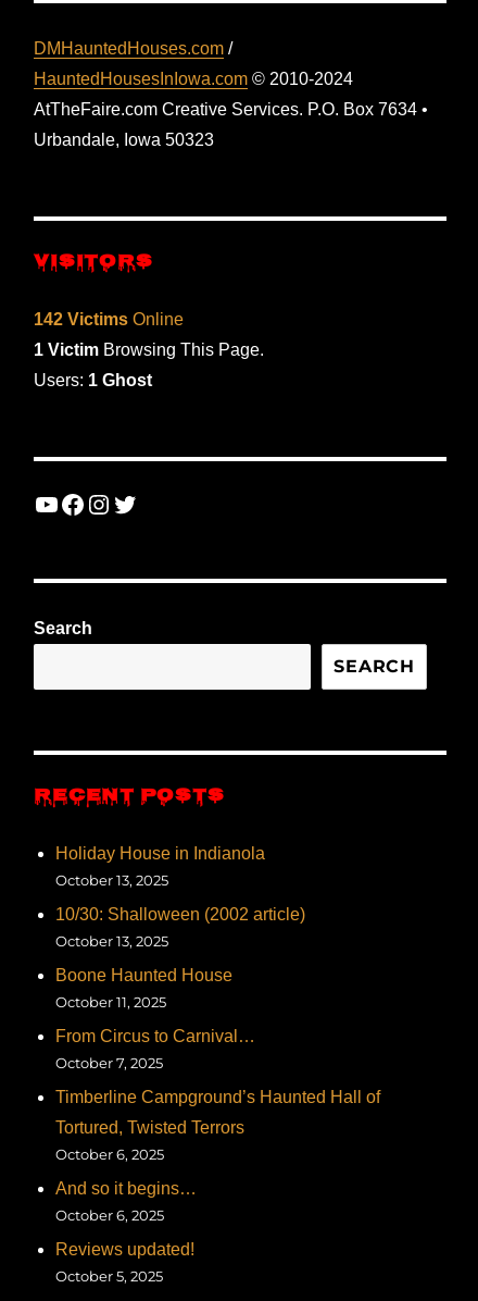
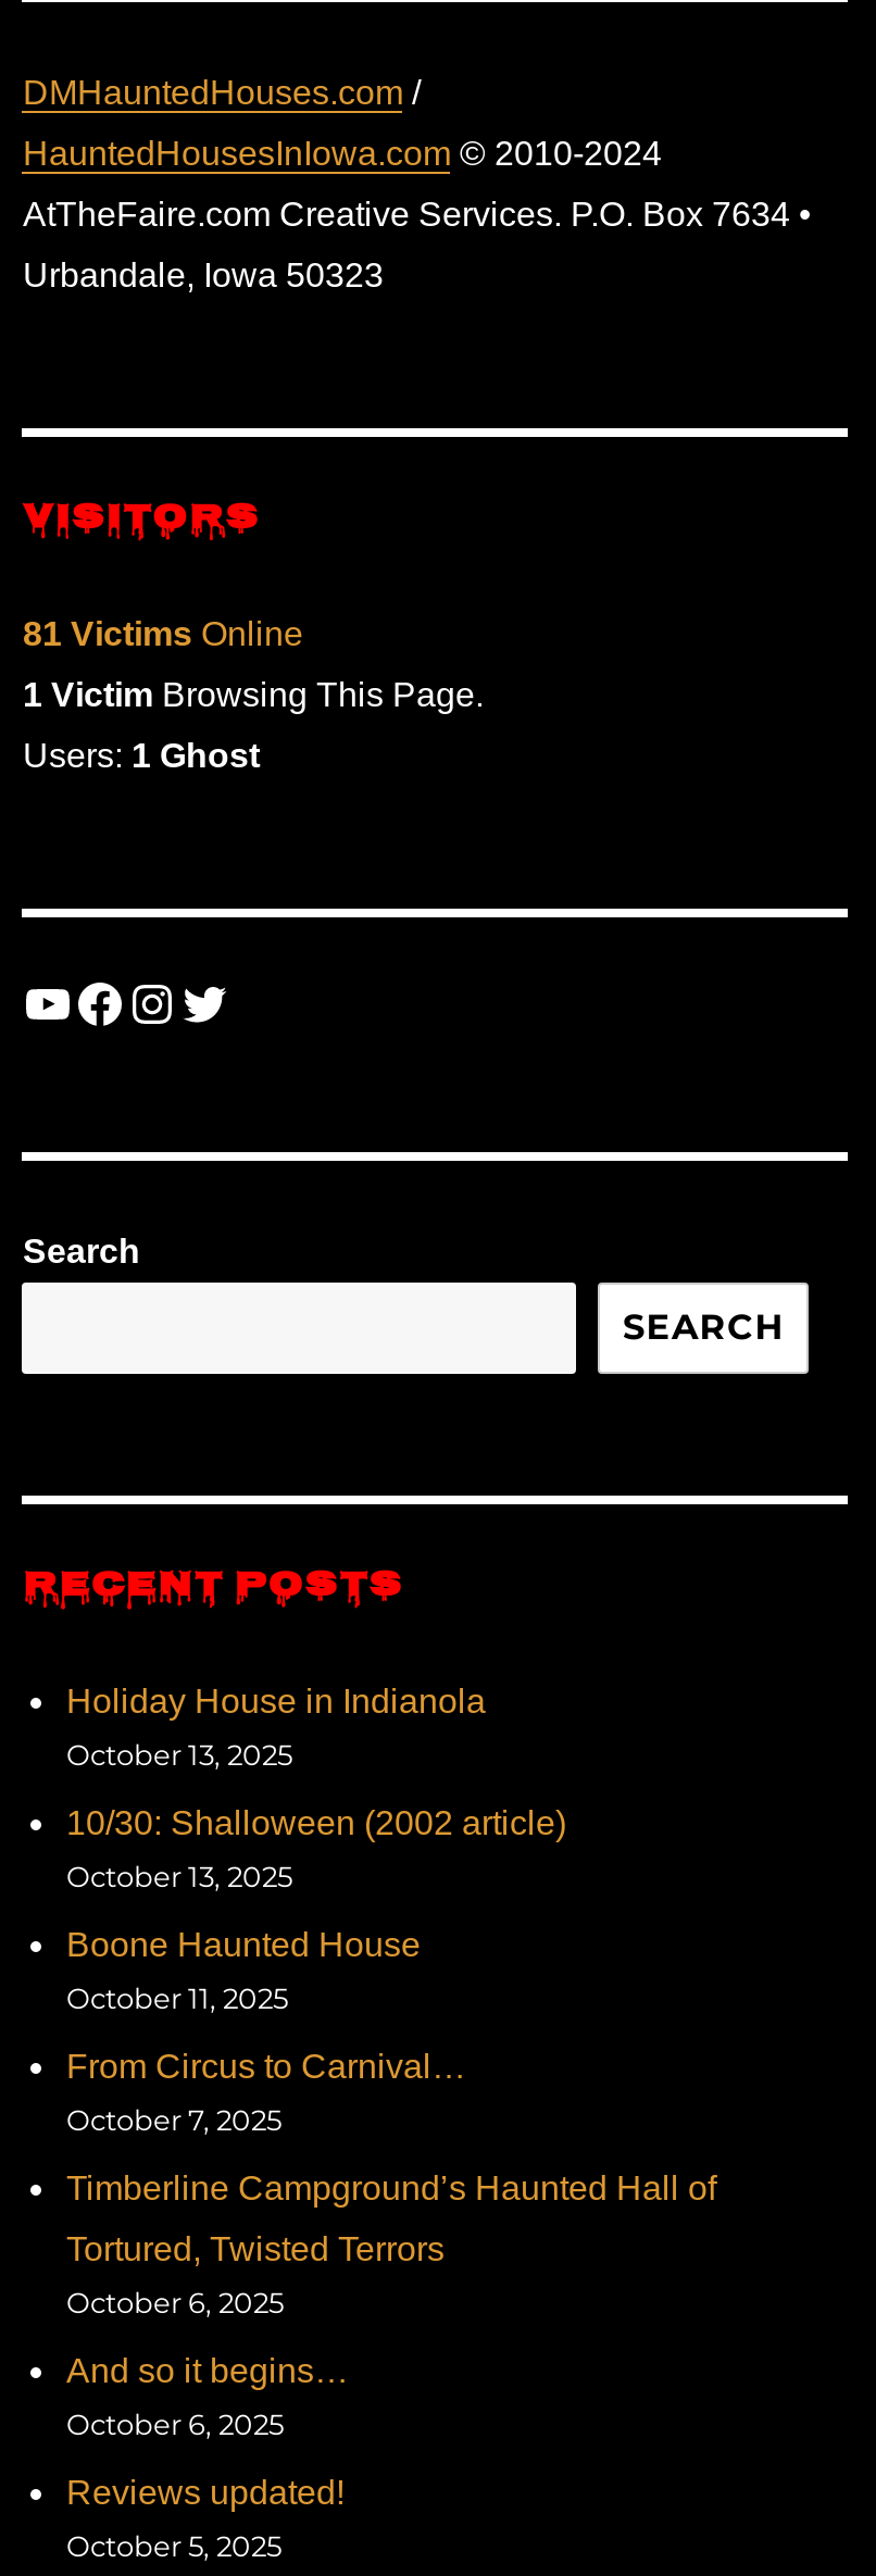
[34,310,184,328] 142 Victims Online -> [23,617,303,653] 81 Victims Online

